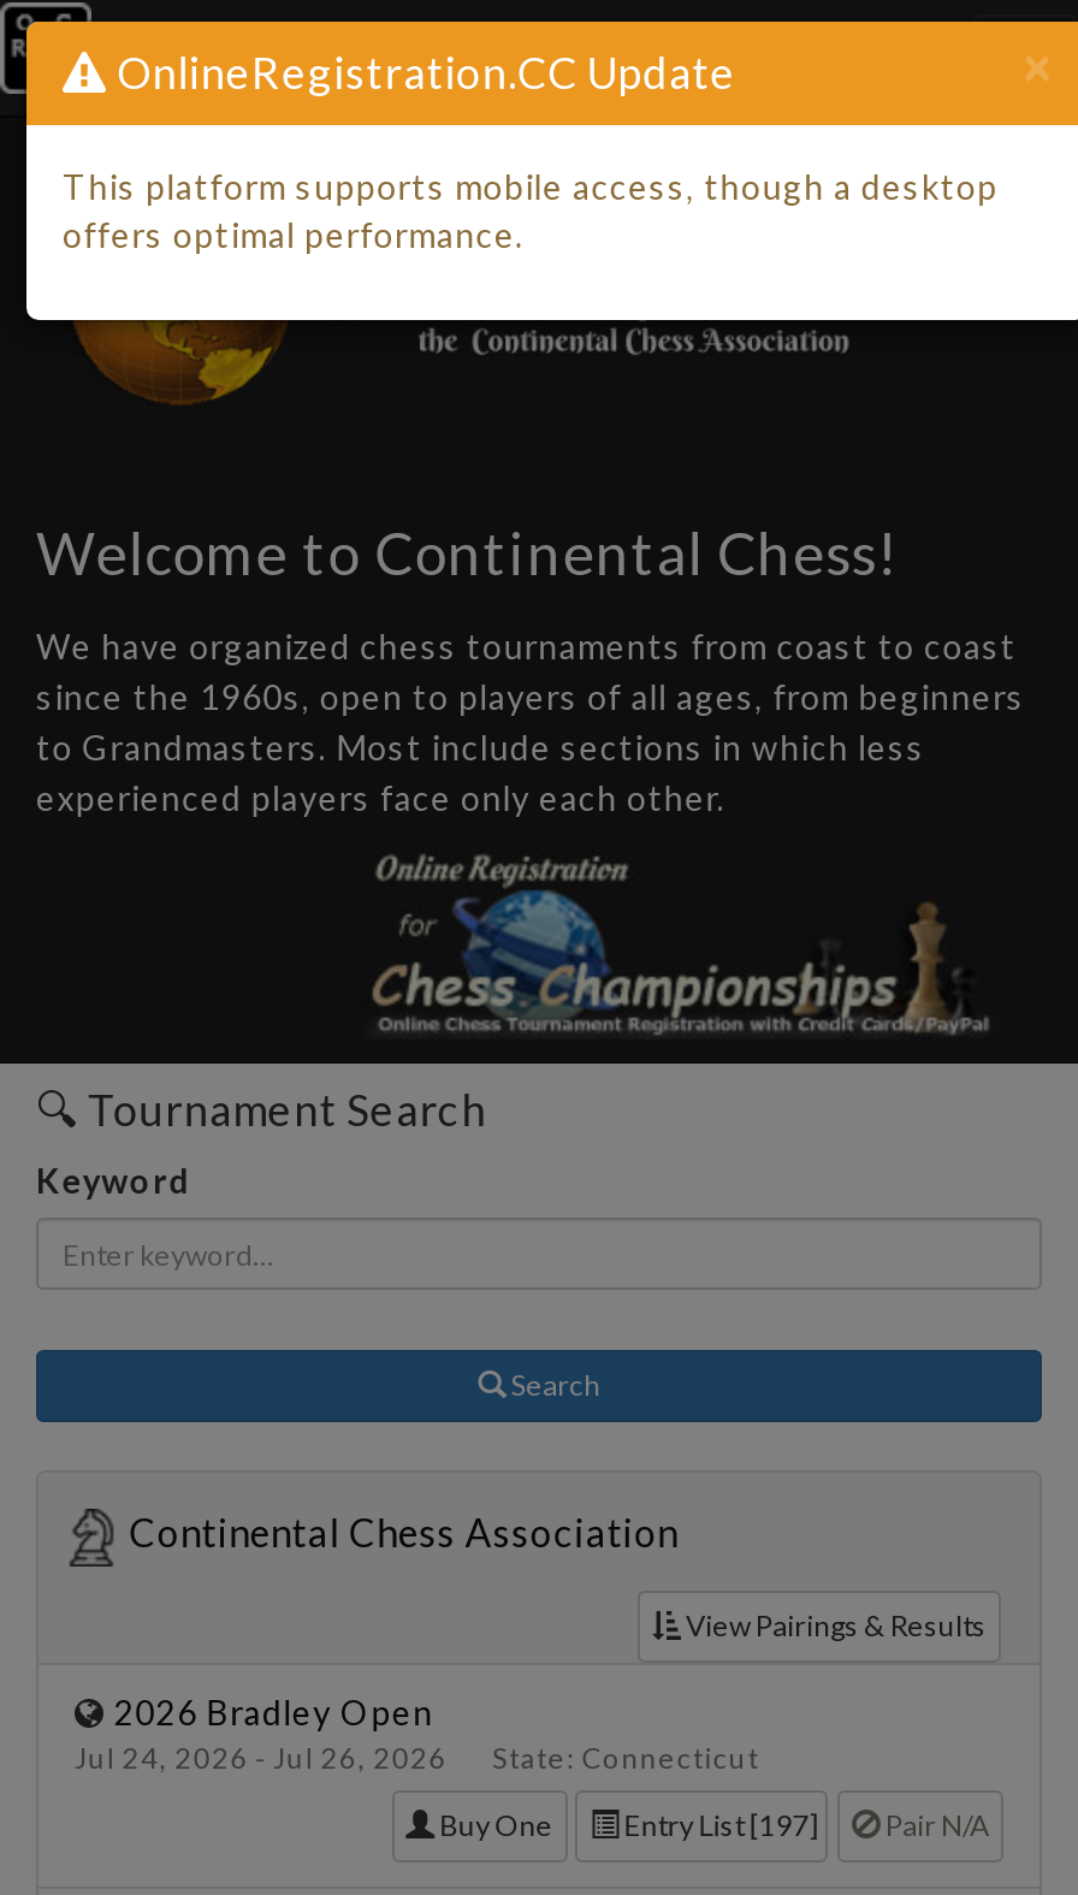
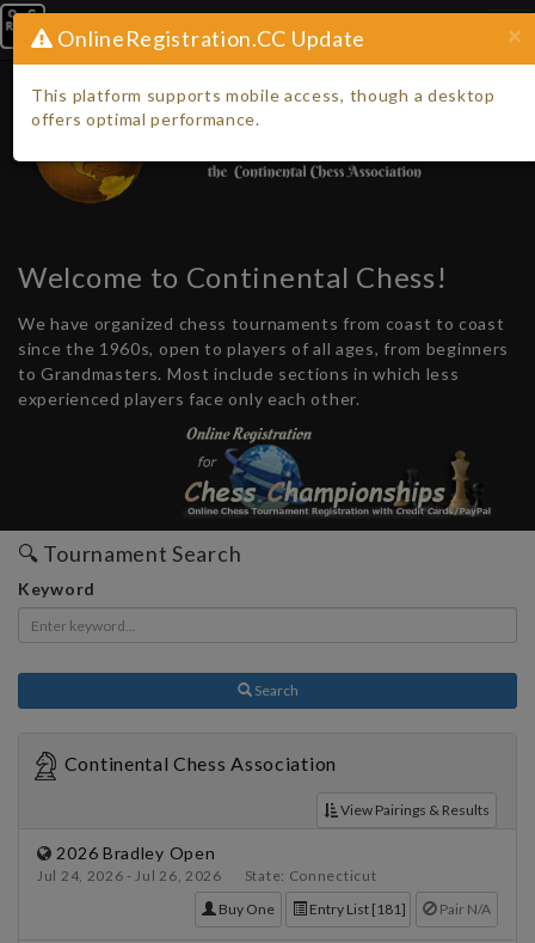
[435,1808,989,1844] Buy One Entry List [197] Pair N/A -> [216,900,491,918] Buy One Entry List [181] Pair N/A

